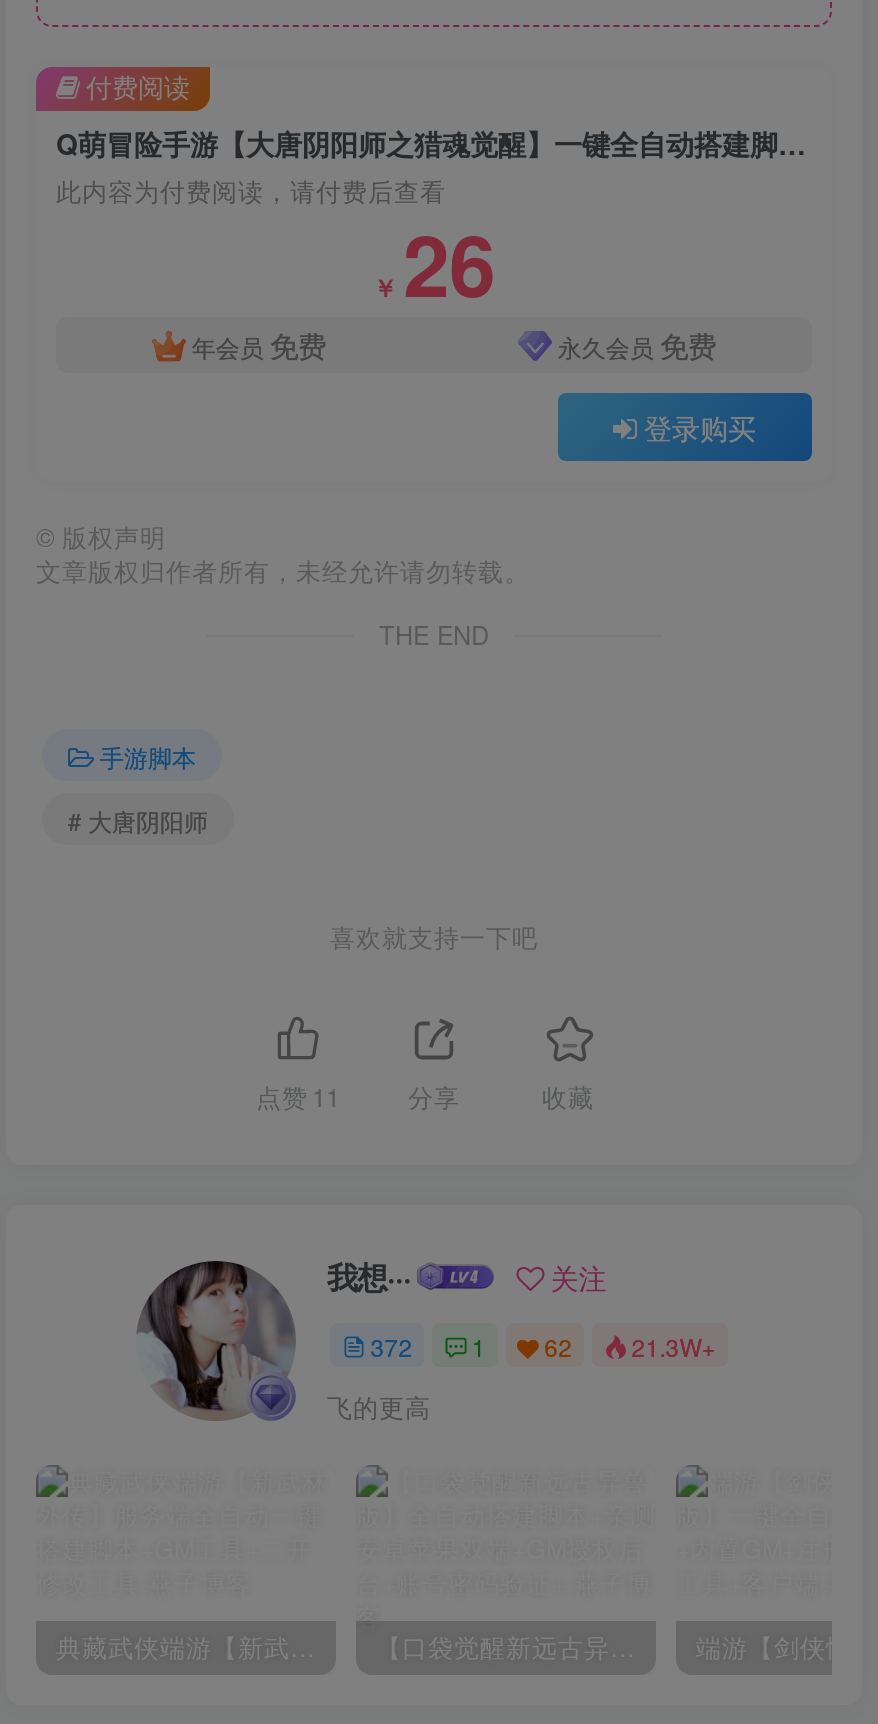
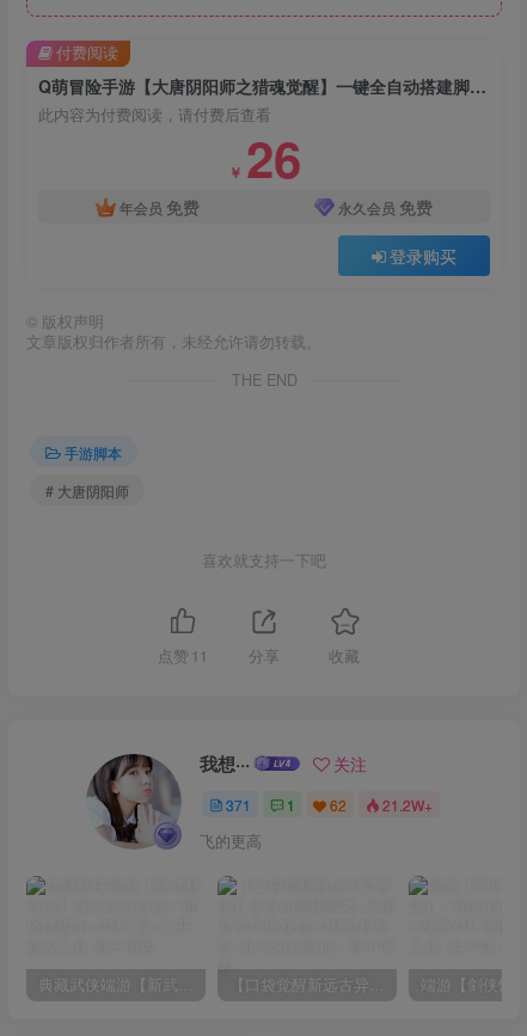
[371,1328,413,1362] 372 -> [226,794,251,814] 371
[631,1328,715,1362] 21.3W+ -> [382,794,432,814] 21.2W+

